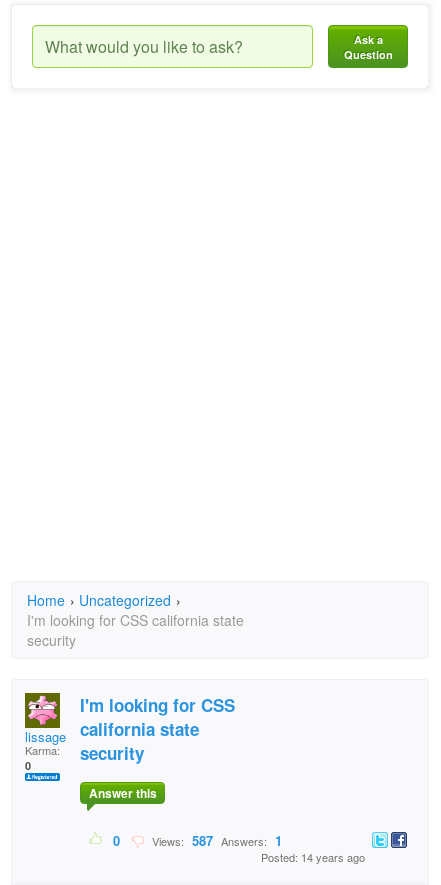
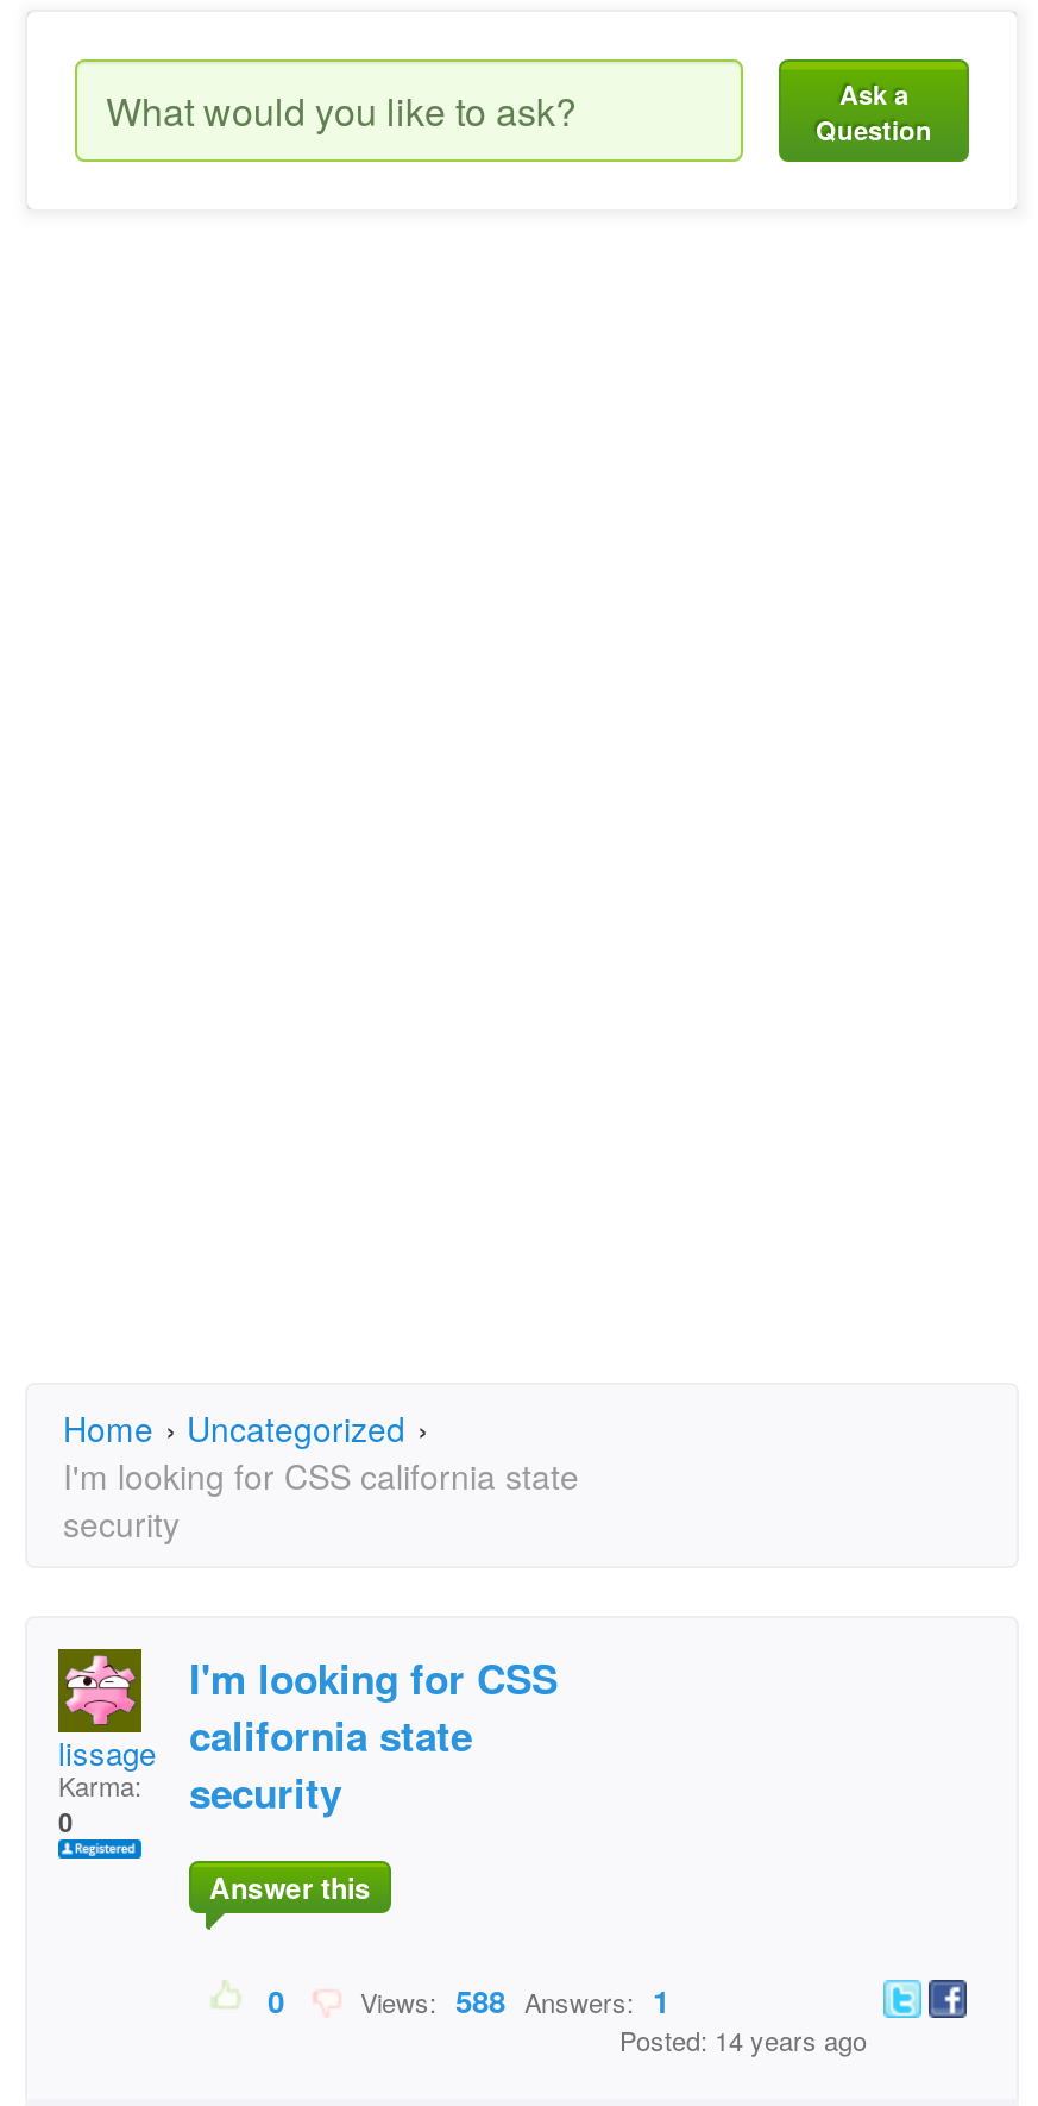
[146,831,282,850] Views: 587 Answers: 1 -> [346,1978,669,2023] Views: 588 Answers: 1

